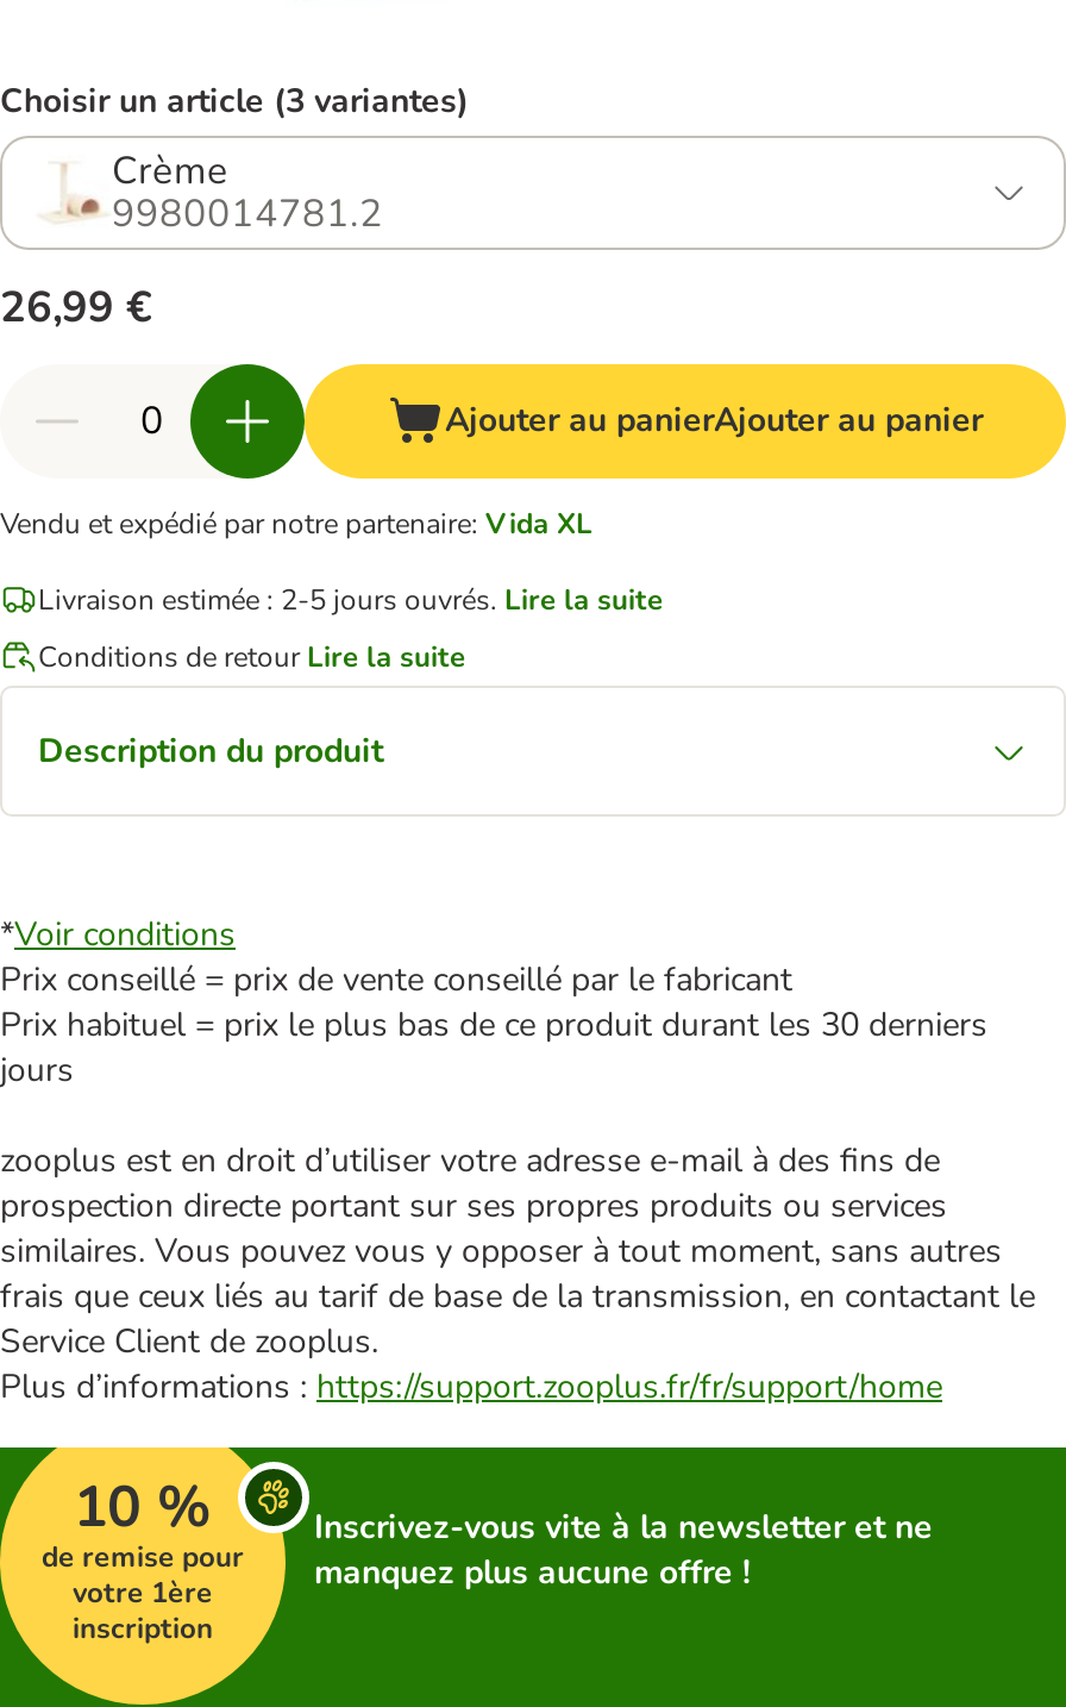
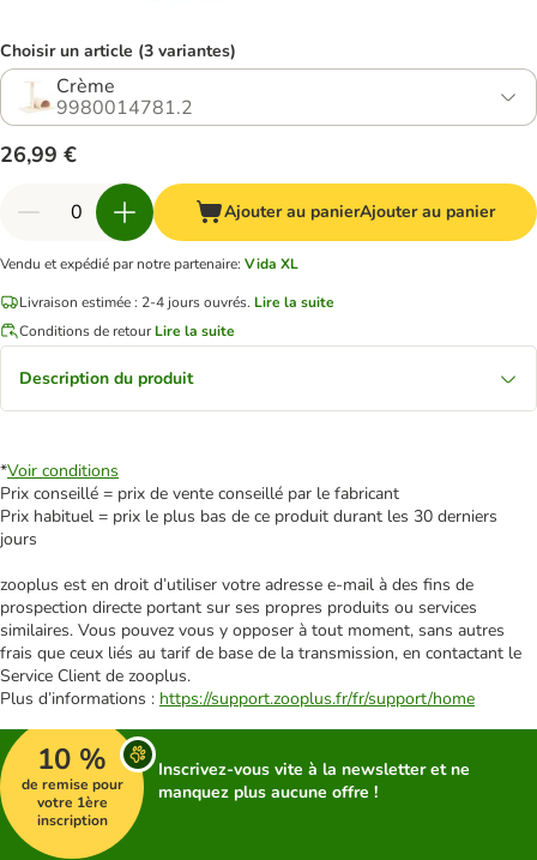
[38,580,664,618] Livraison estimée : 2-5 jours ouvrés. Lire la suite -> [19,292,334,311] Livraison estimée : 2-4 jours ouvrés. Lire la suite

